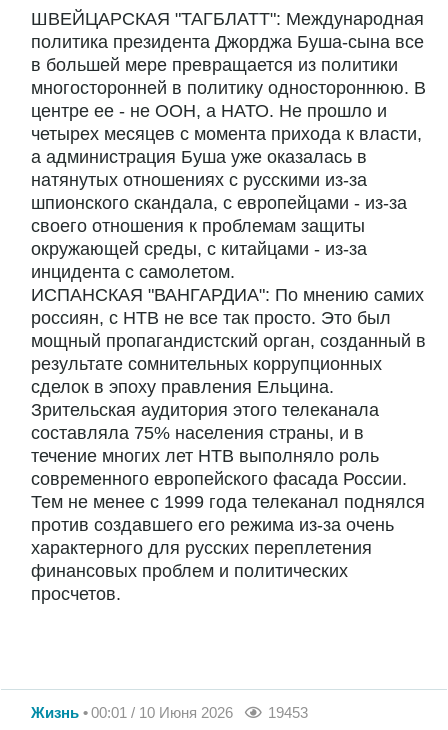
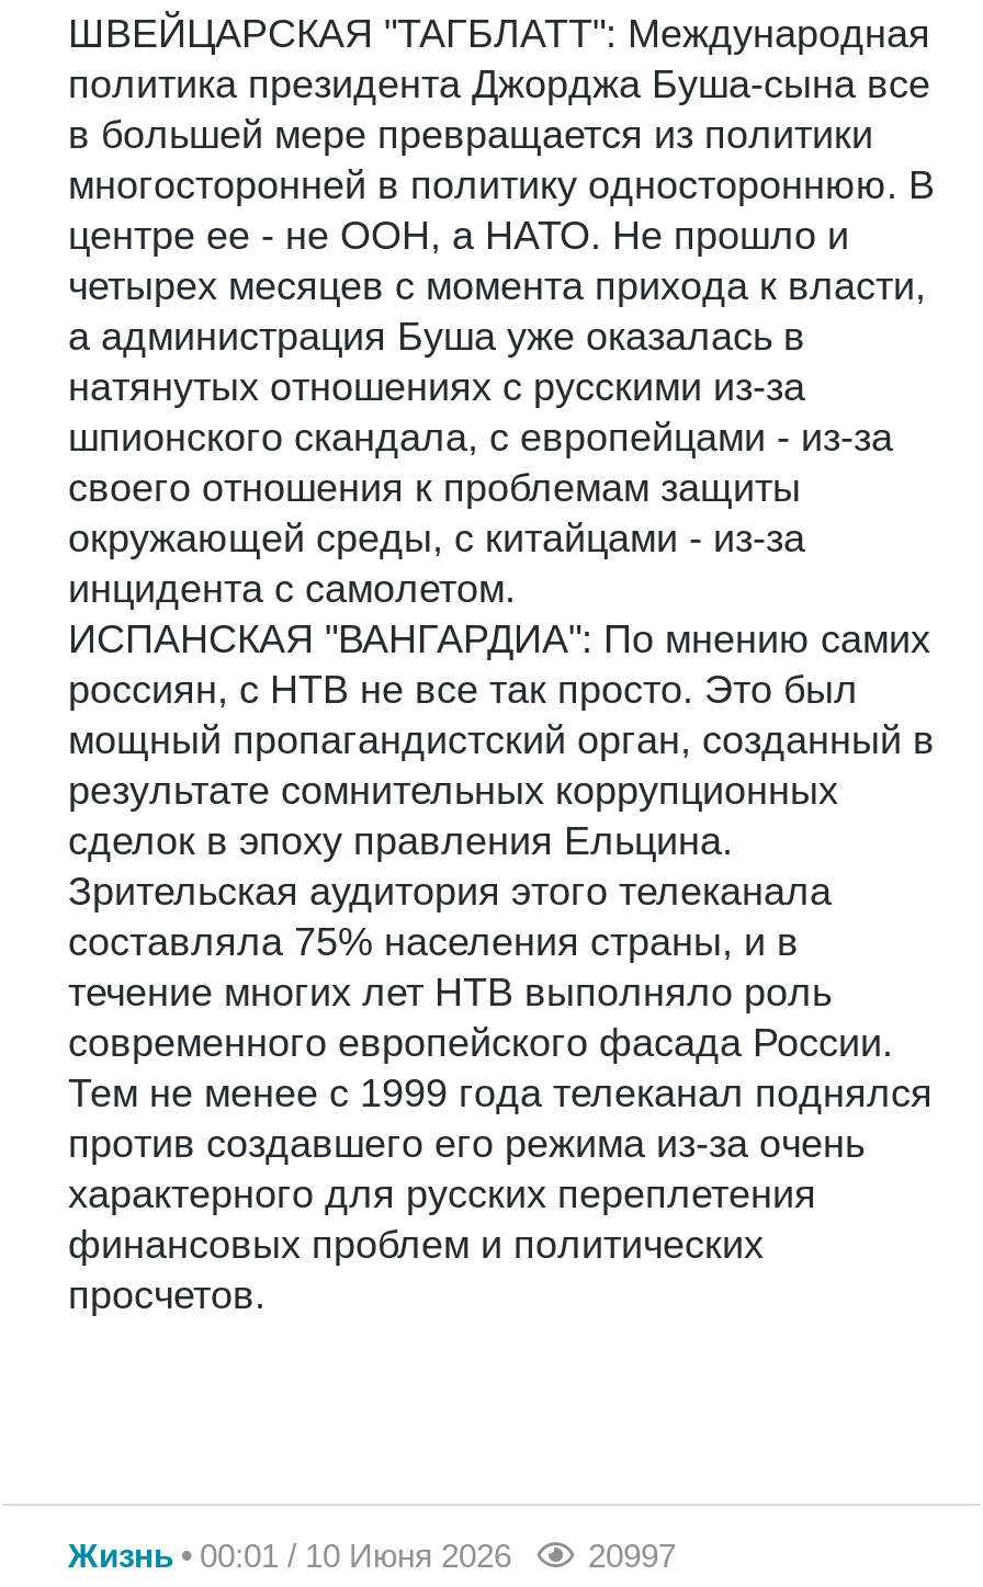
[268,704,308,721] 19453 -> [588,1537,676,1574] 20997

